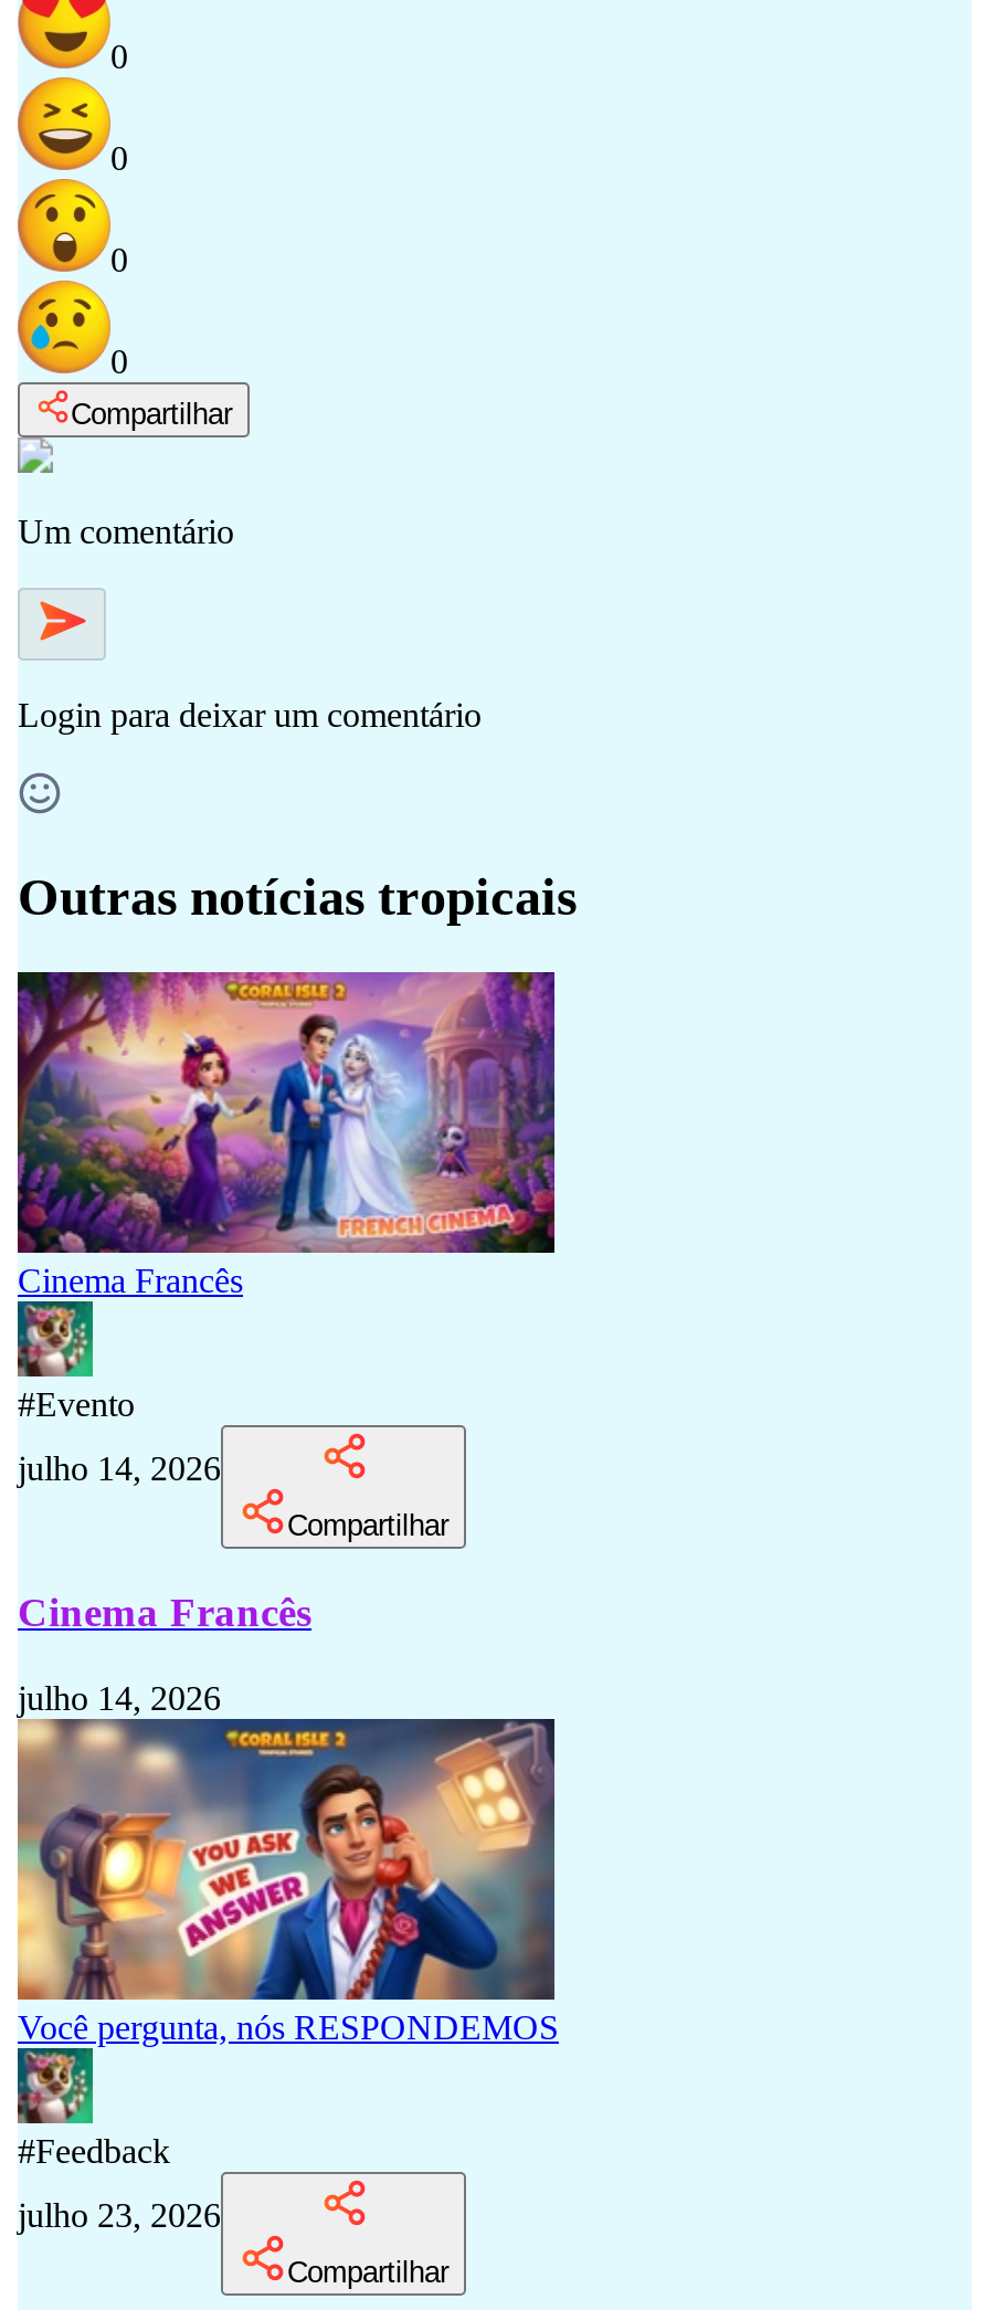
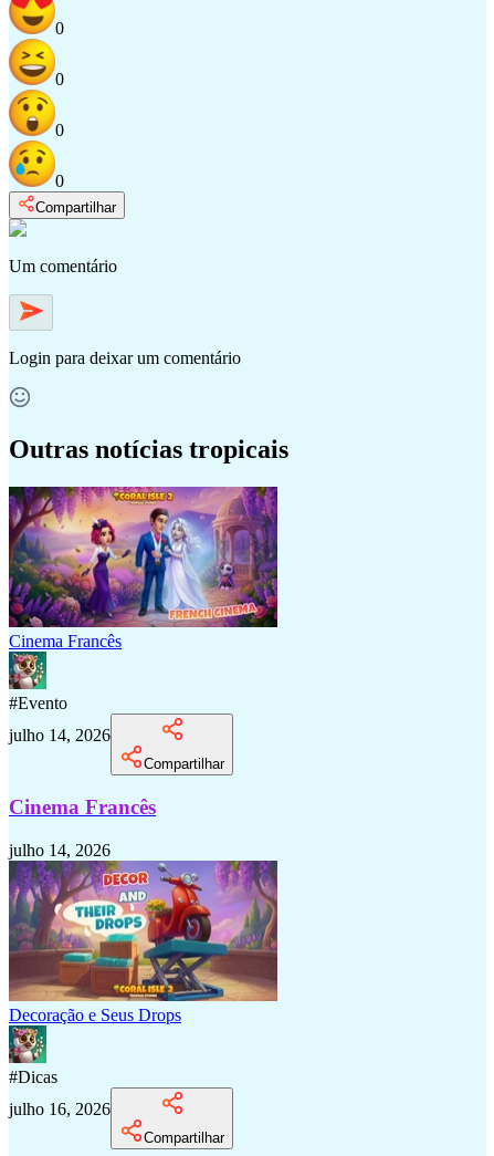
[15,1717,559,2046] [image] | Você pergunta, nós RESPONDEMOS -> [8,860,278,1024] [image] | Decoração e Seus Drops
[18,2132,170,2170] #Feedback -> [9,1068,57,1086] #Dicas
[18,2196,221,2234] julho 23, 2026 -> [9,1100,111,1118] julho 16, 2026

